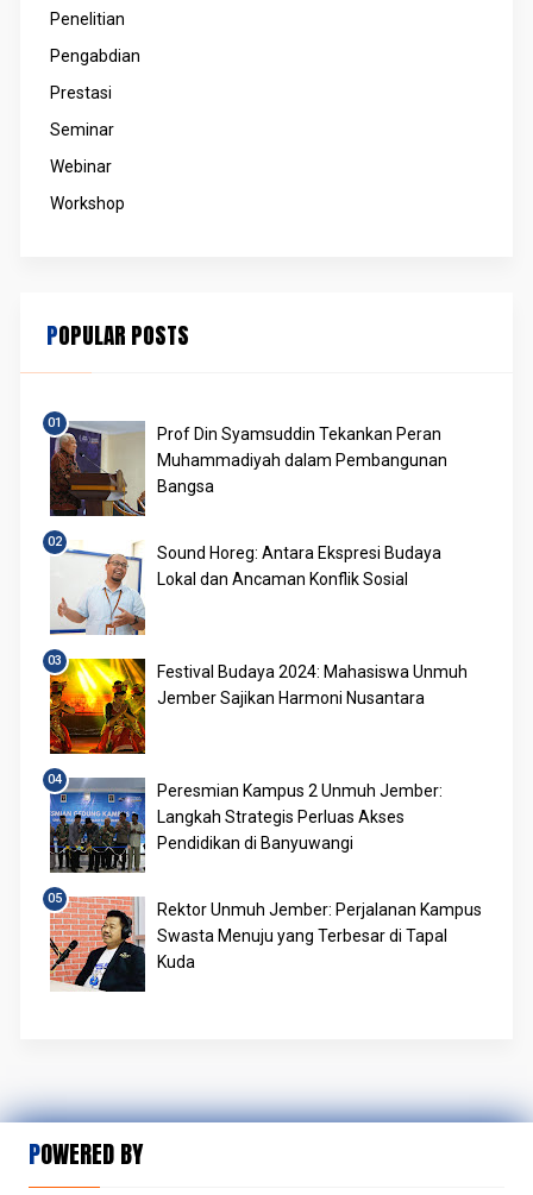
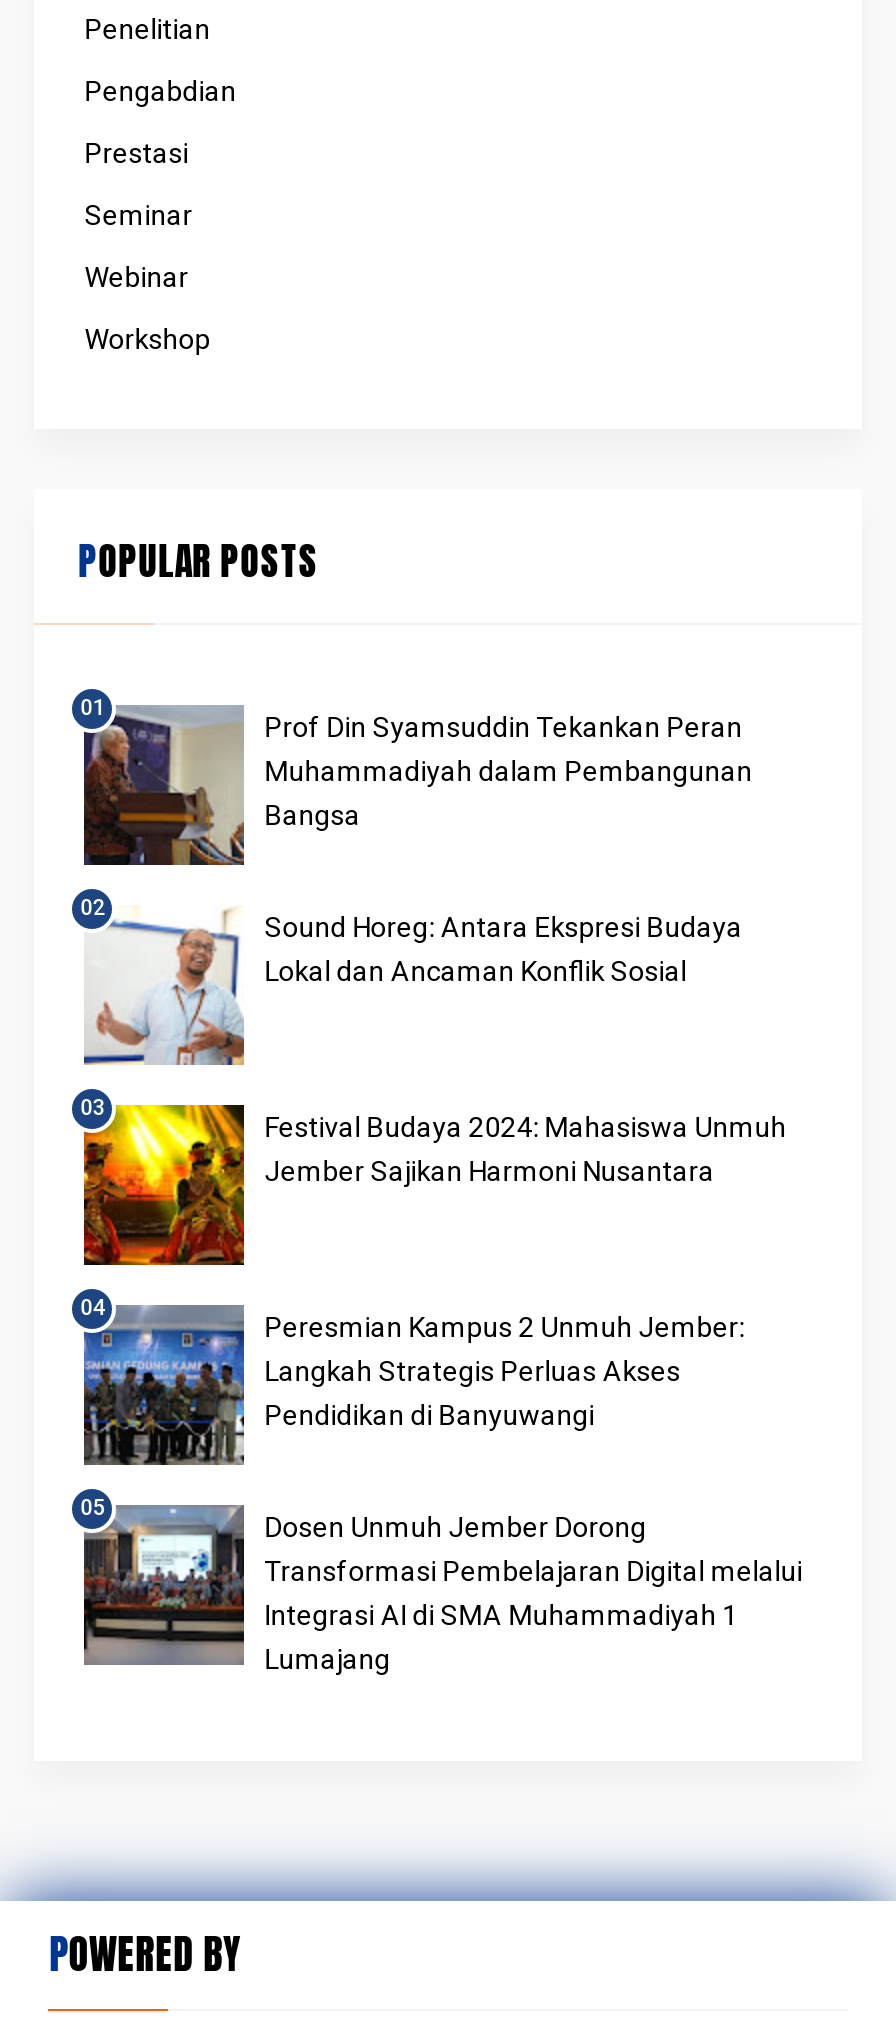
[49,895,482,992] [image] | Rektor Unmuh Jember: Perjalanan Kampus | Swasta Menuju yang Terbesar di Tapal | Kuda -> [82,1503,802,1676] [image] | Dosen Unmuh Jember Dorong | Transformasi Pembelajaran Digital melalui | Integrasi AI di SMA Muhammadiyah 1 | Lumajang

